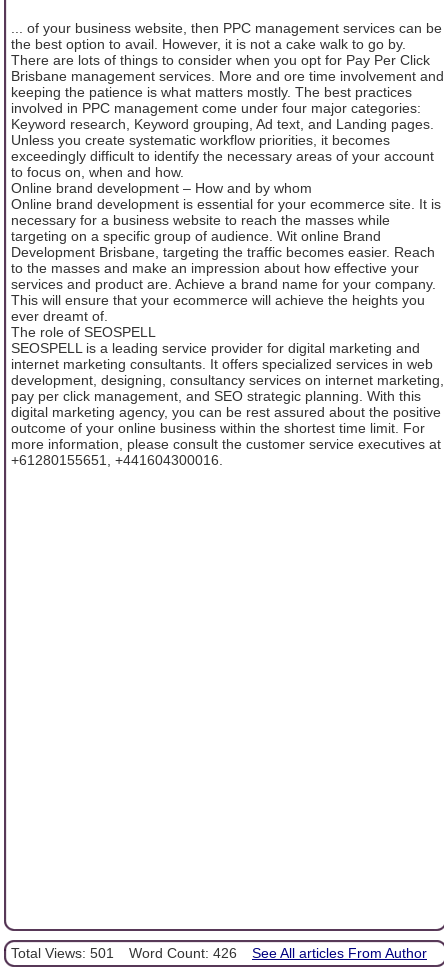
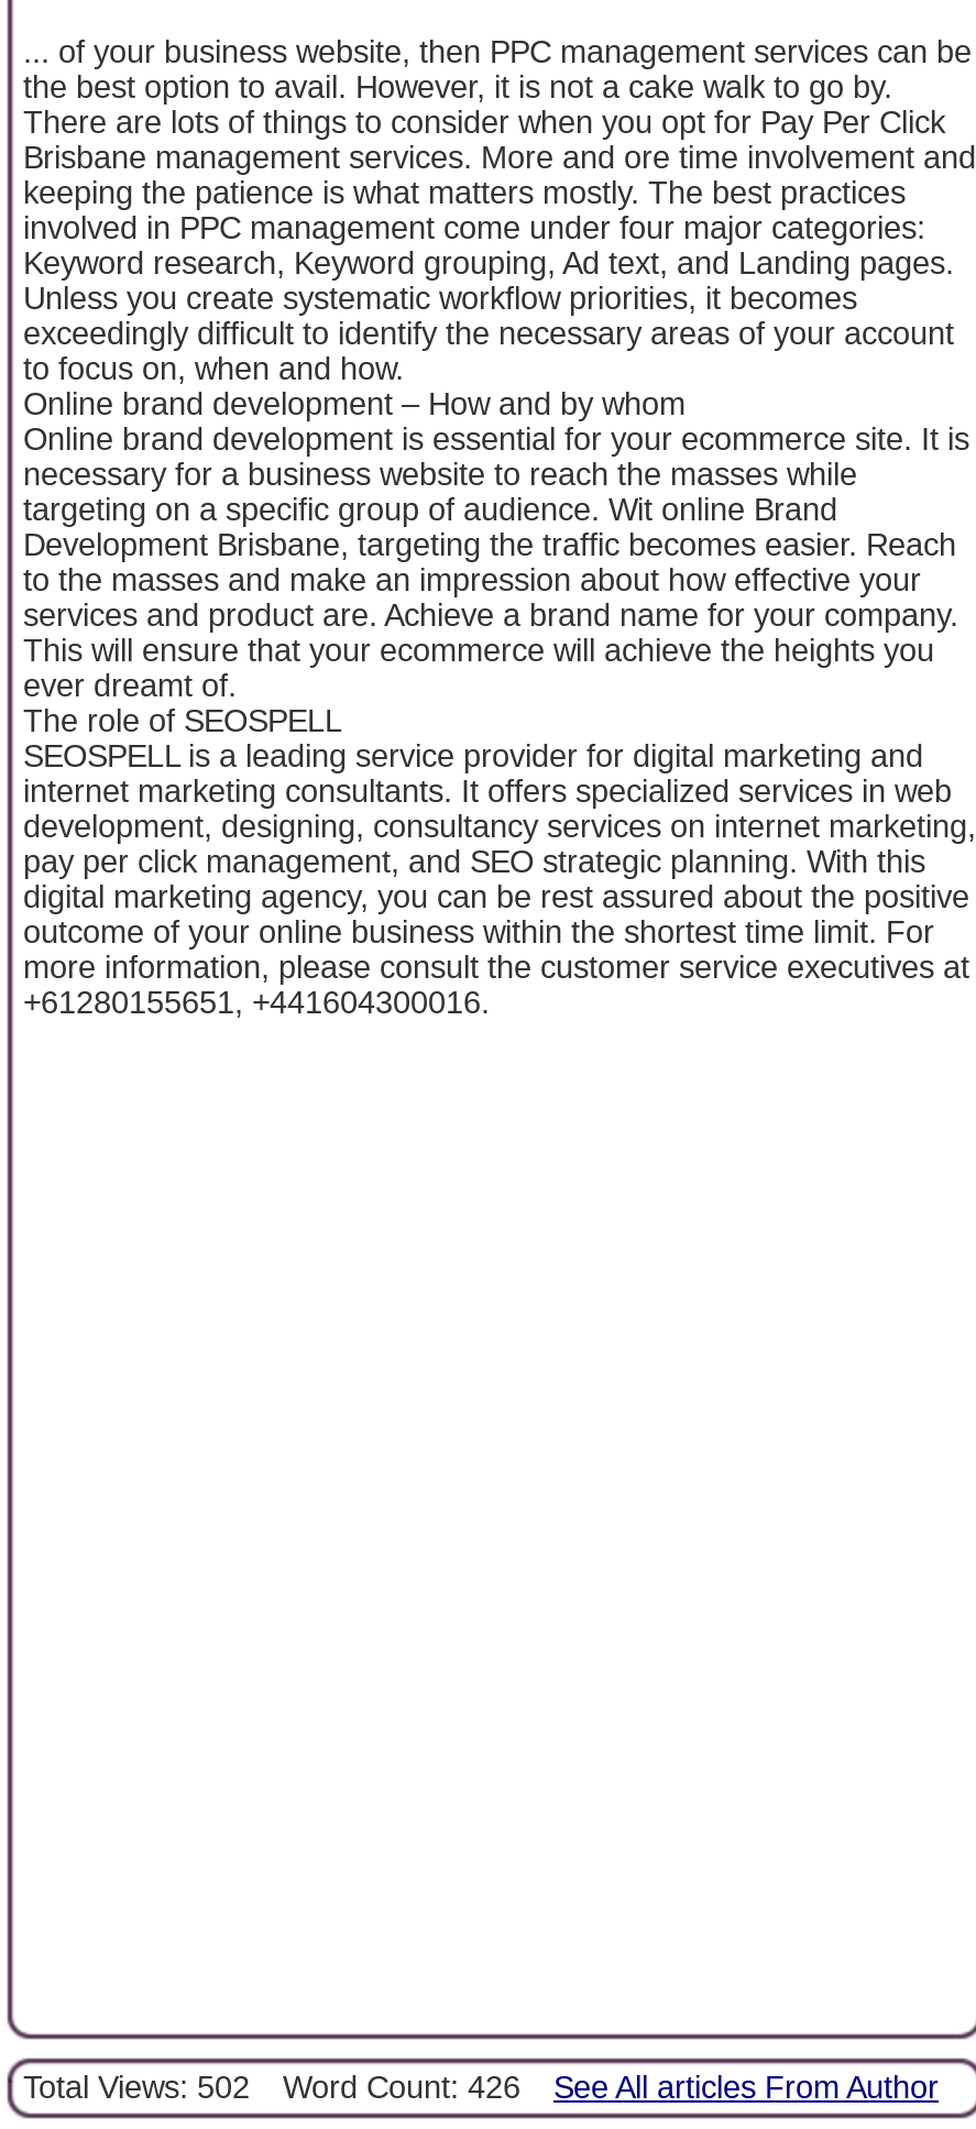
[11,945,427,961] Total Views: 501 Word Count: 426 See All articles From Author -> [23,2070,939,2105] Total Views: 502 Word Count: 426 See All articles From Author

